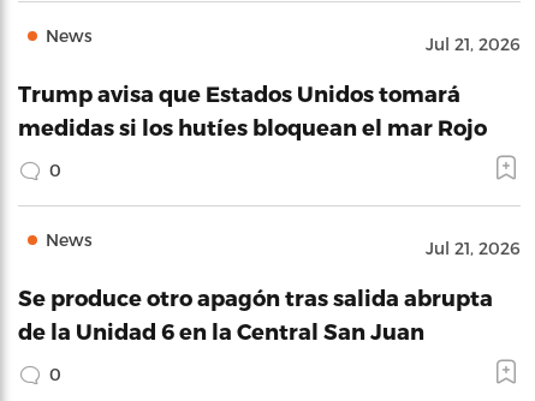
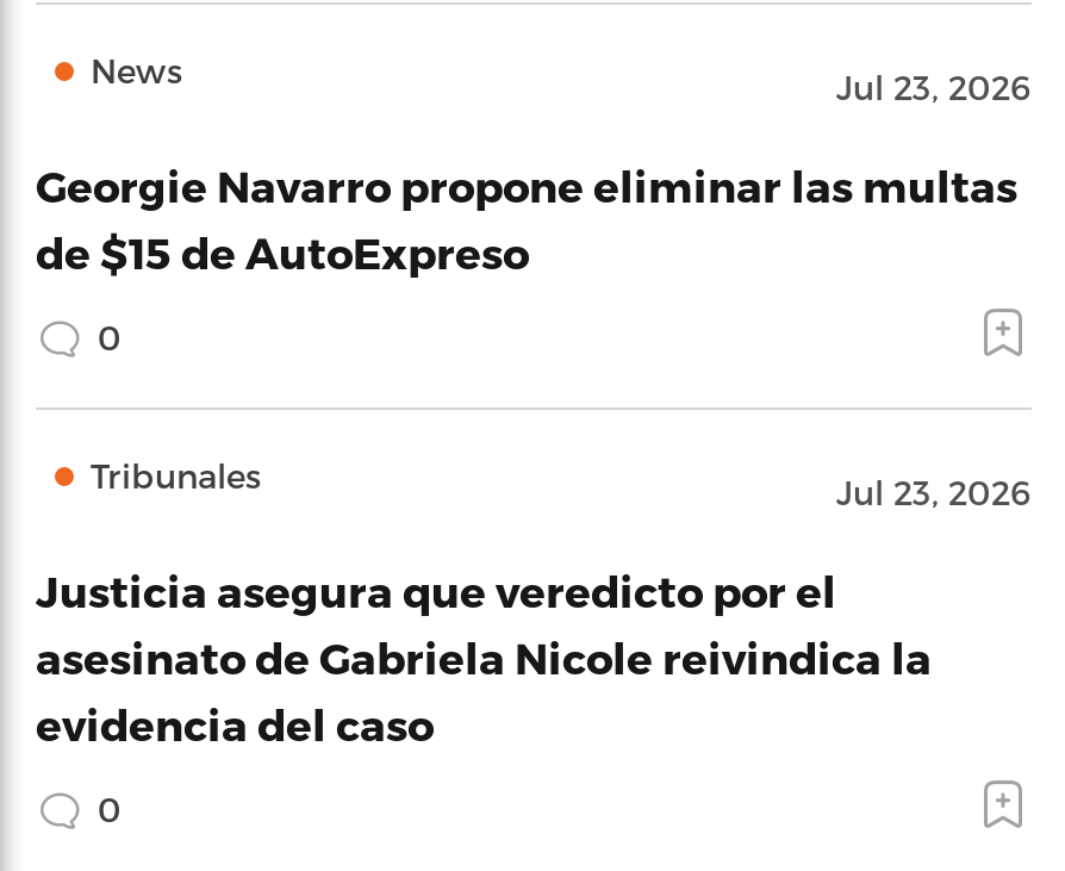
[426,34,521,54] Jul 21, 2026 -> [836,67,1032,107] Jul 23, 2026
[18,80,487,139] Trump avisa que Estados Unidos tomará | medidas si los hutíes bloquean el mar Rojo -> [36,160,1017,276] Georgie Navarro propone eliminar las multas | de $15 de AutoExpreso
[46,229,521,258] News | Jul 21, 2026 -> [91,455,1032,512] Tribunales | Jul 23, 2026
[18,285,493,343] Se produce otro apagón tras salida abrupta | de la Unidad 6 en la Central San Juan -> [36,565,932,748] Justicia asegura que veredicto por el | asesinato de Gabriela Nicole reivindica la | evidencia del caso

